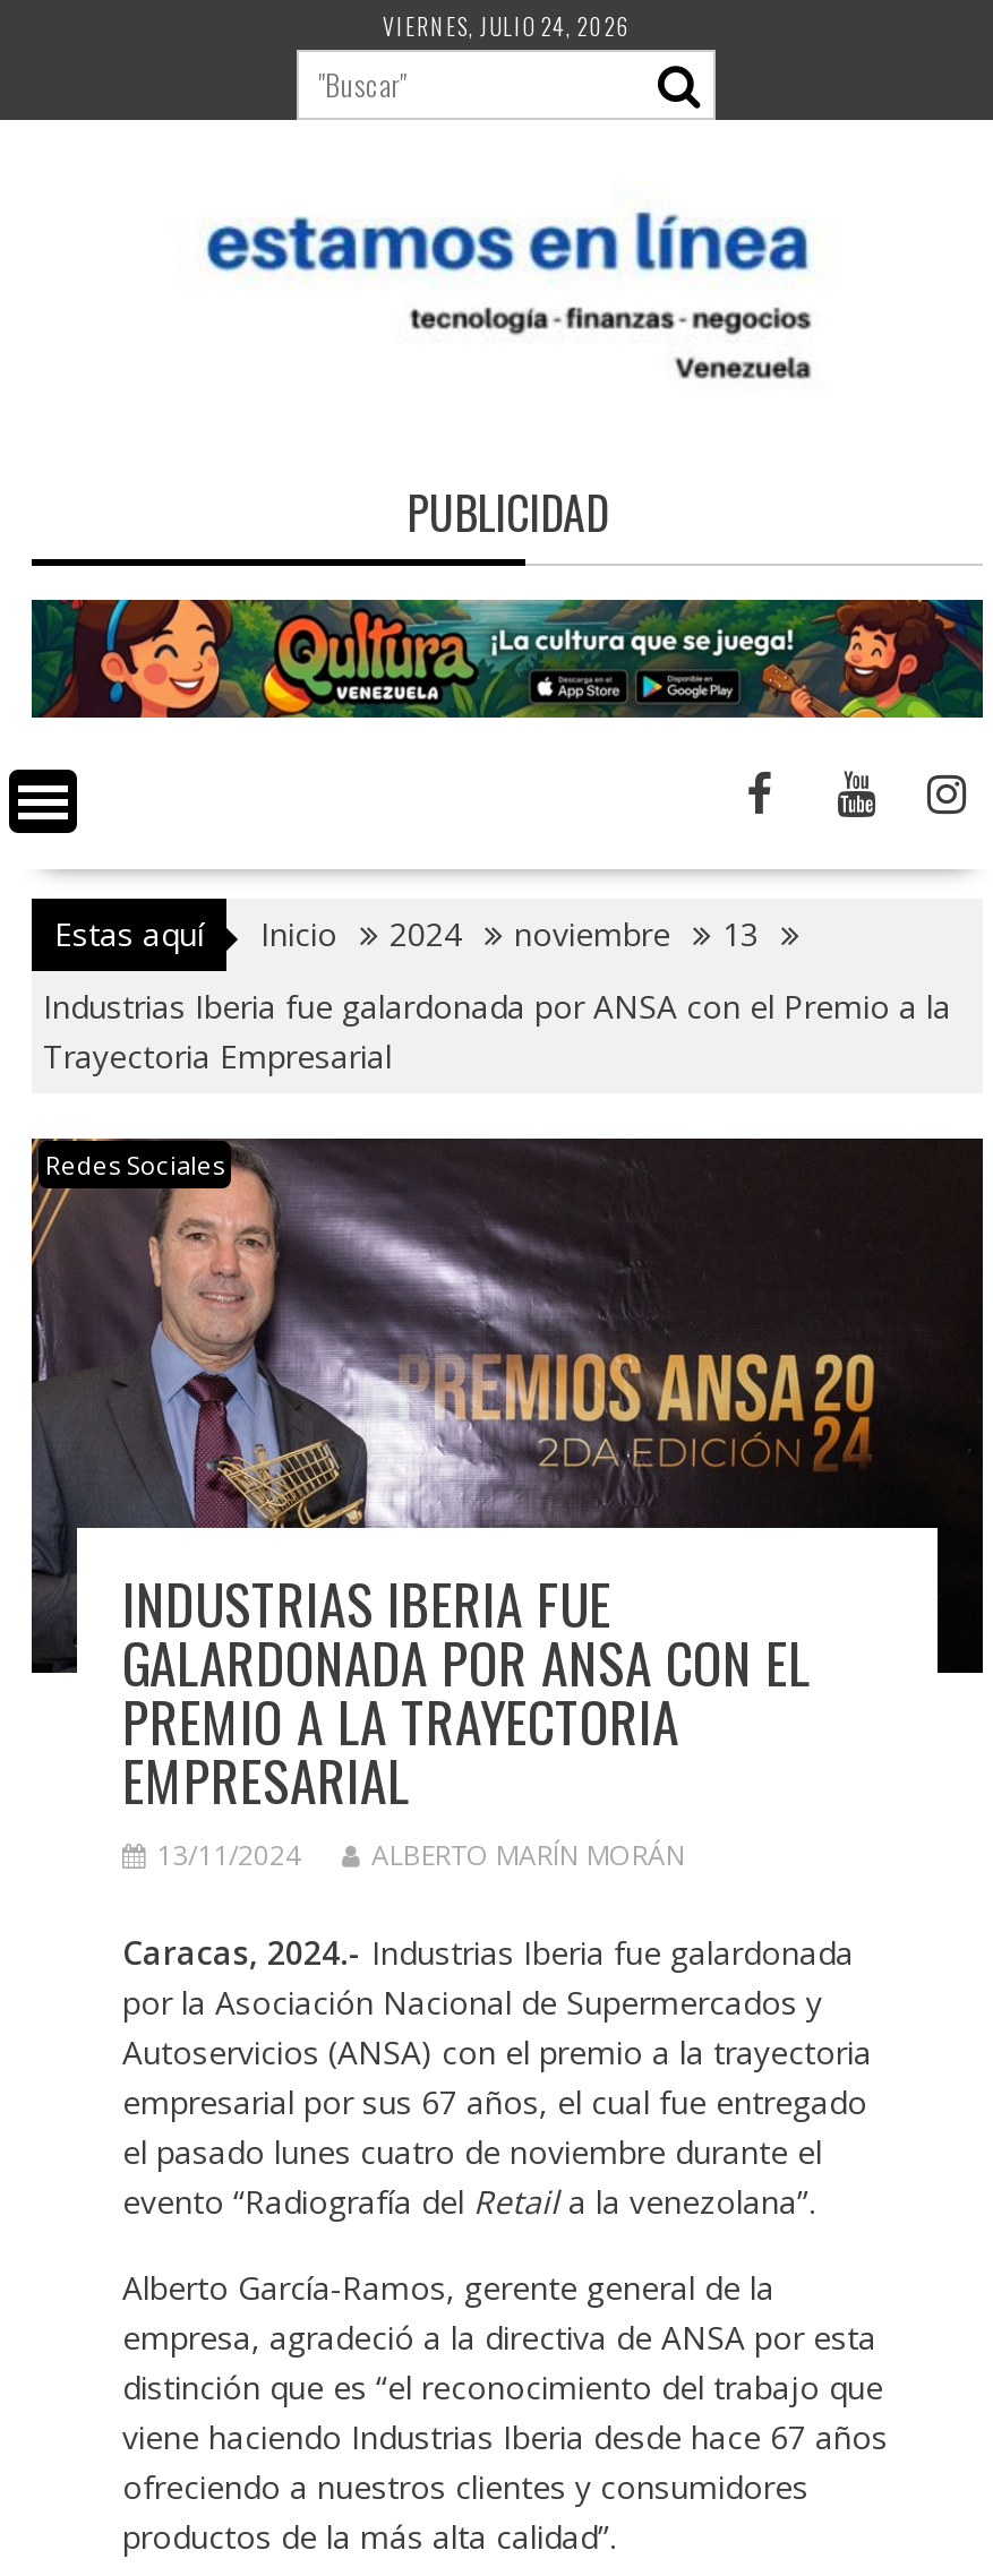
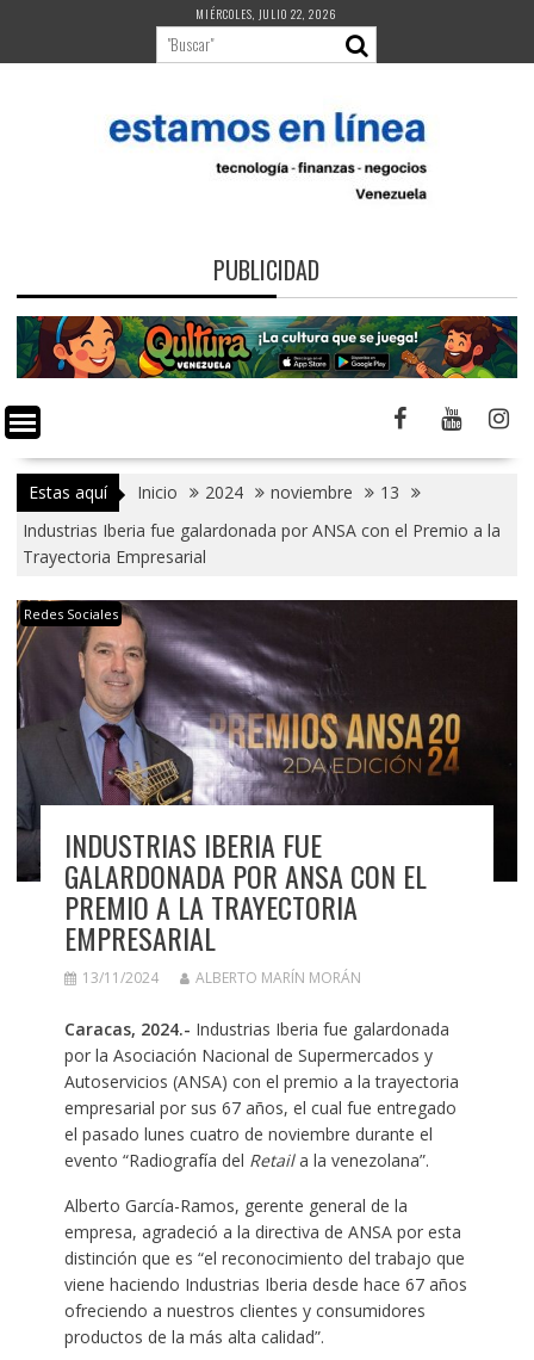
[383,9,632,43] VIERNES, JULIO 24, 2026 -> [196,5,338,23] MIÉRCOLES, JULIO 22, 2026

